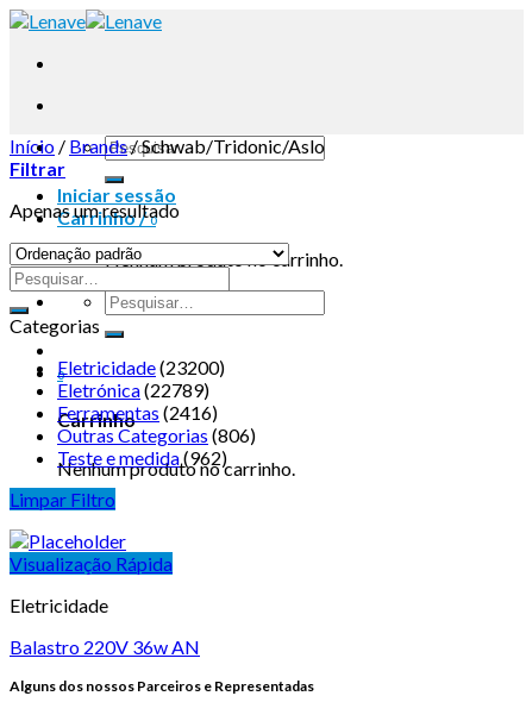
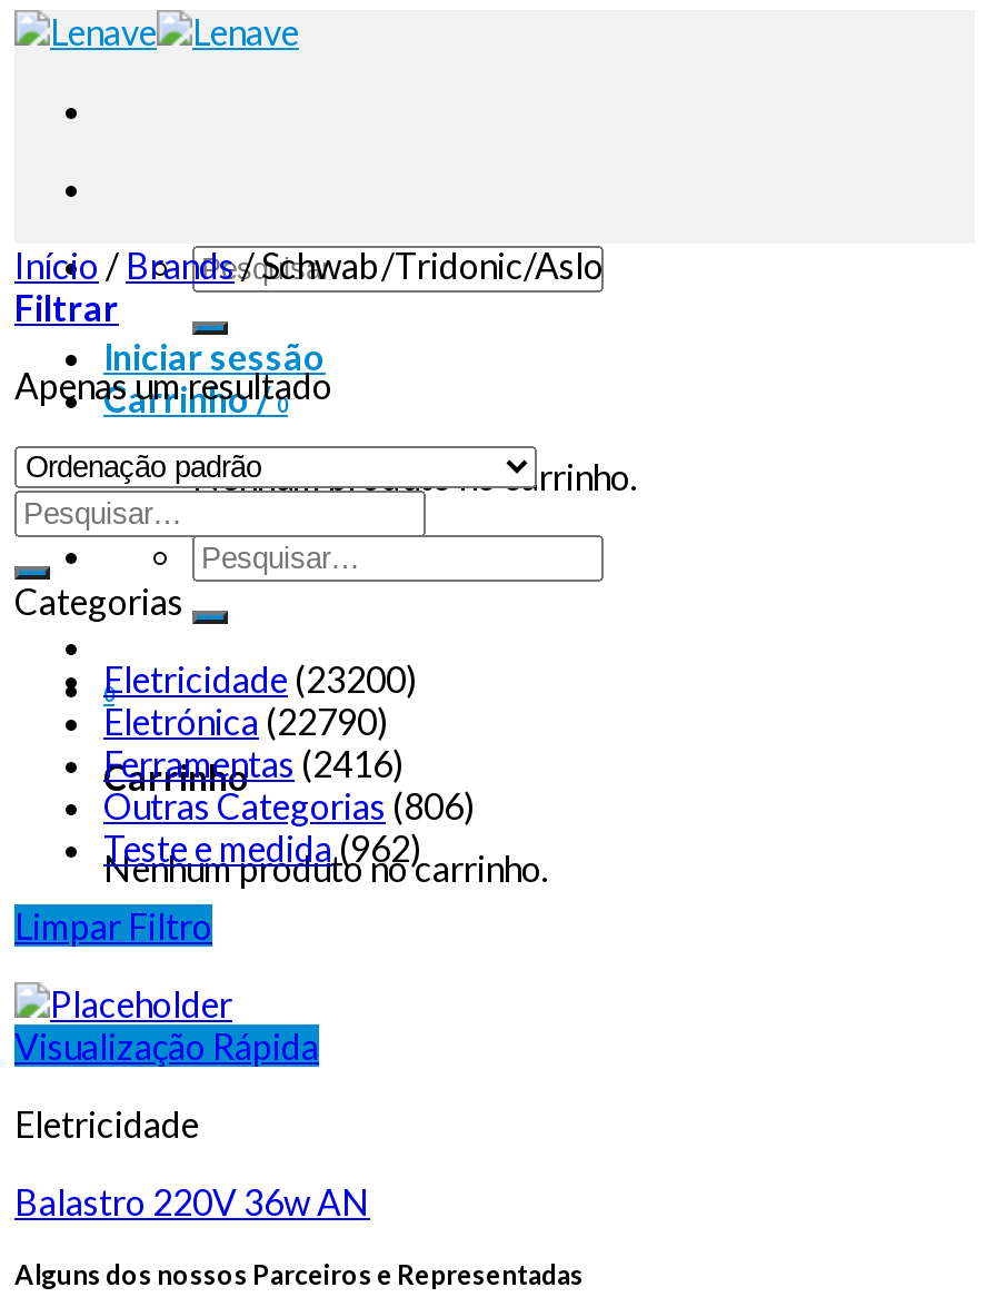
[57,378,209,401] Eletrónica (22789) -> [103,700,388,742] Eletrónica (22790)

